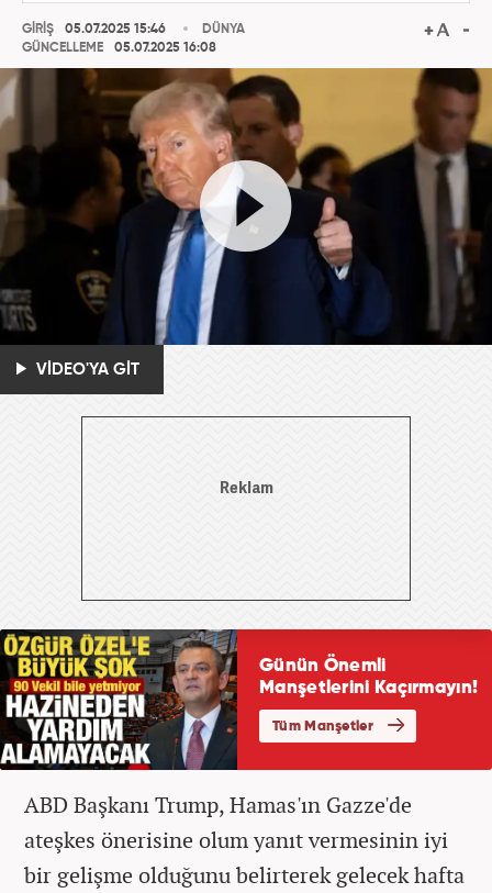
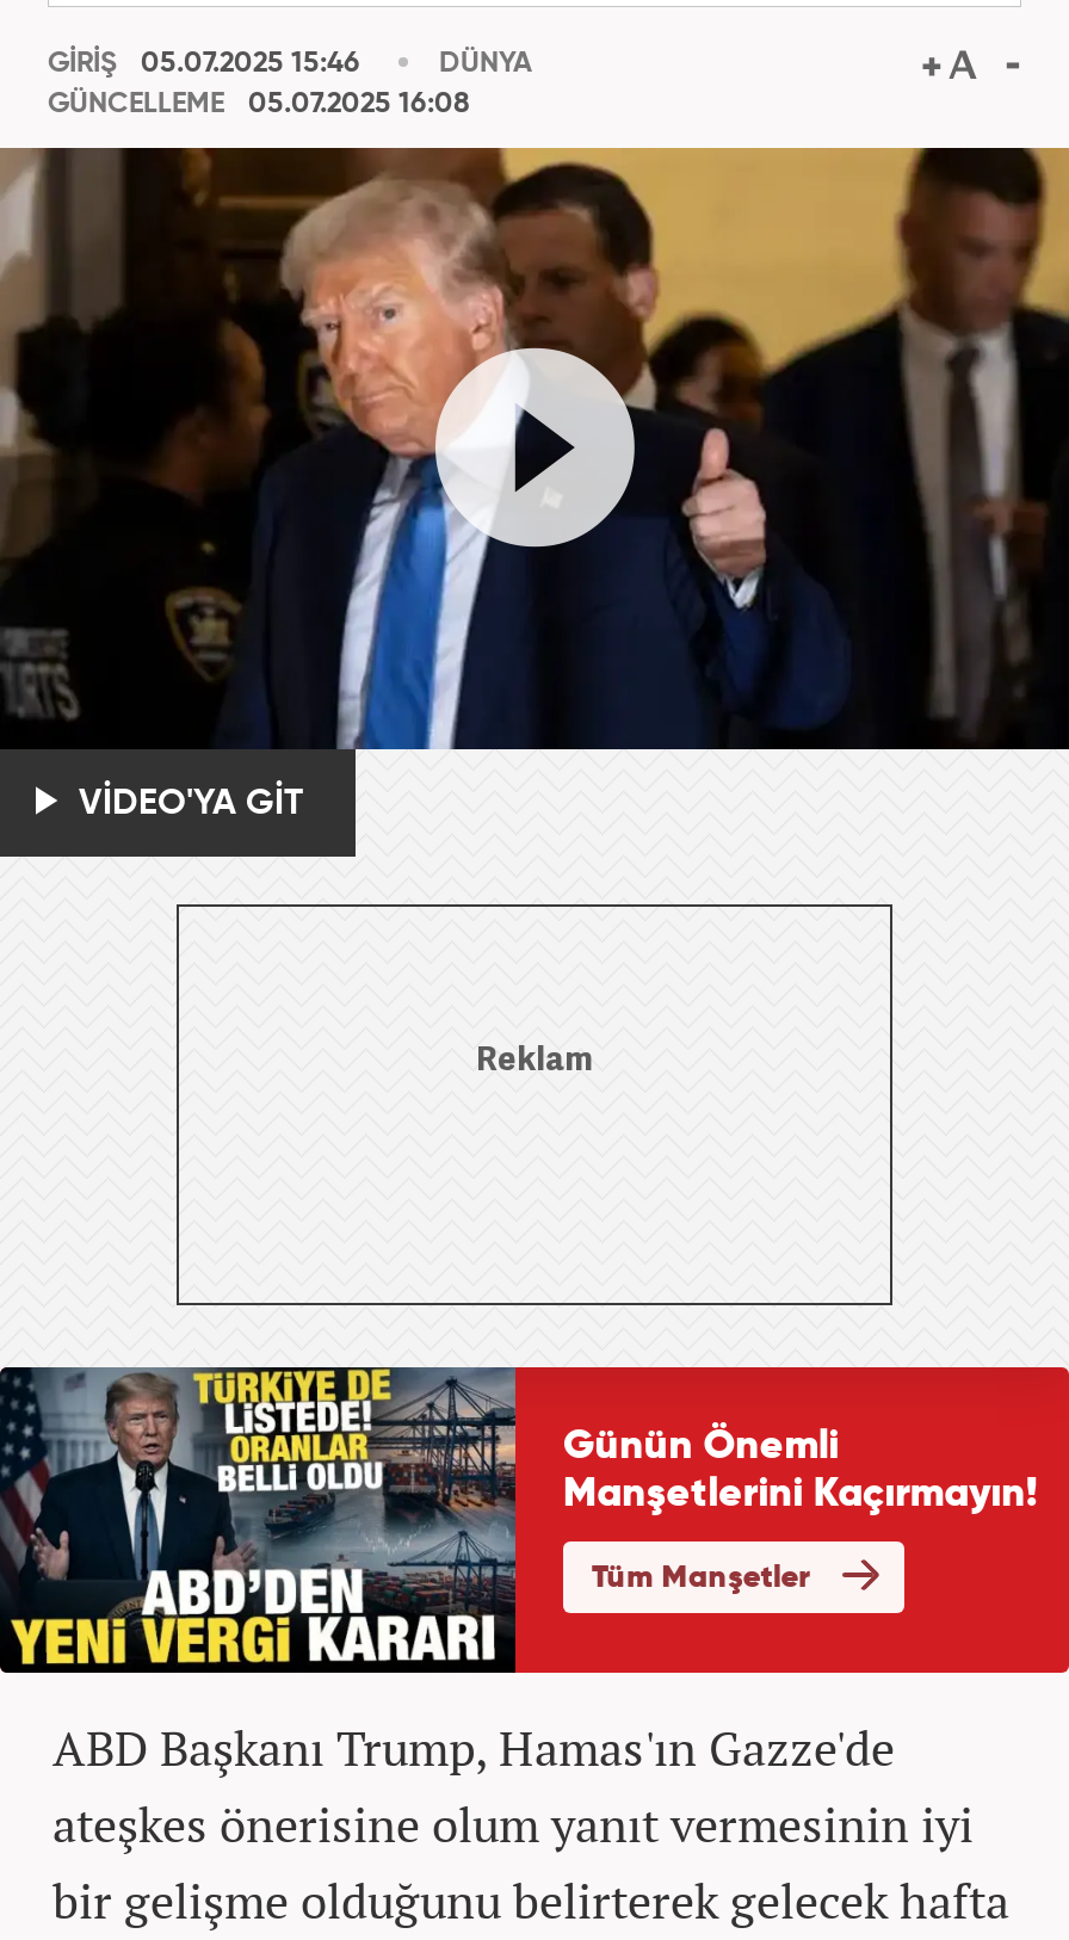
[3,629,238,771] [image] -> [7,1367,518,1675] [image]

